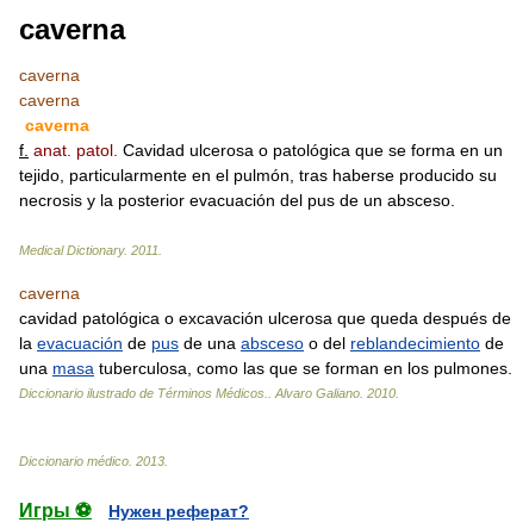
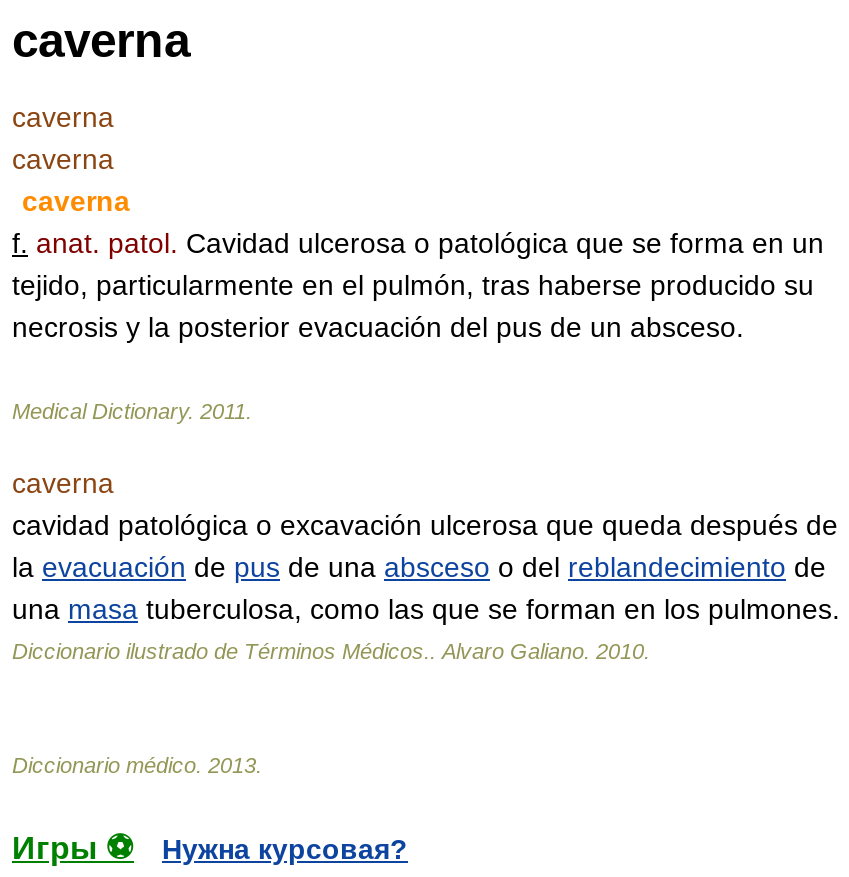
[108,502,249,521] Нужен реферат? -> [162,833,408,865] Нужна курсовая?

